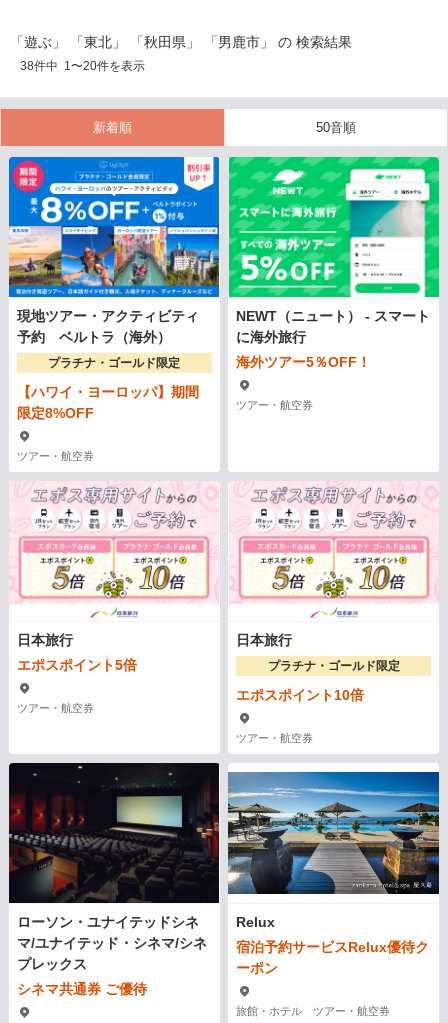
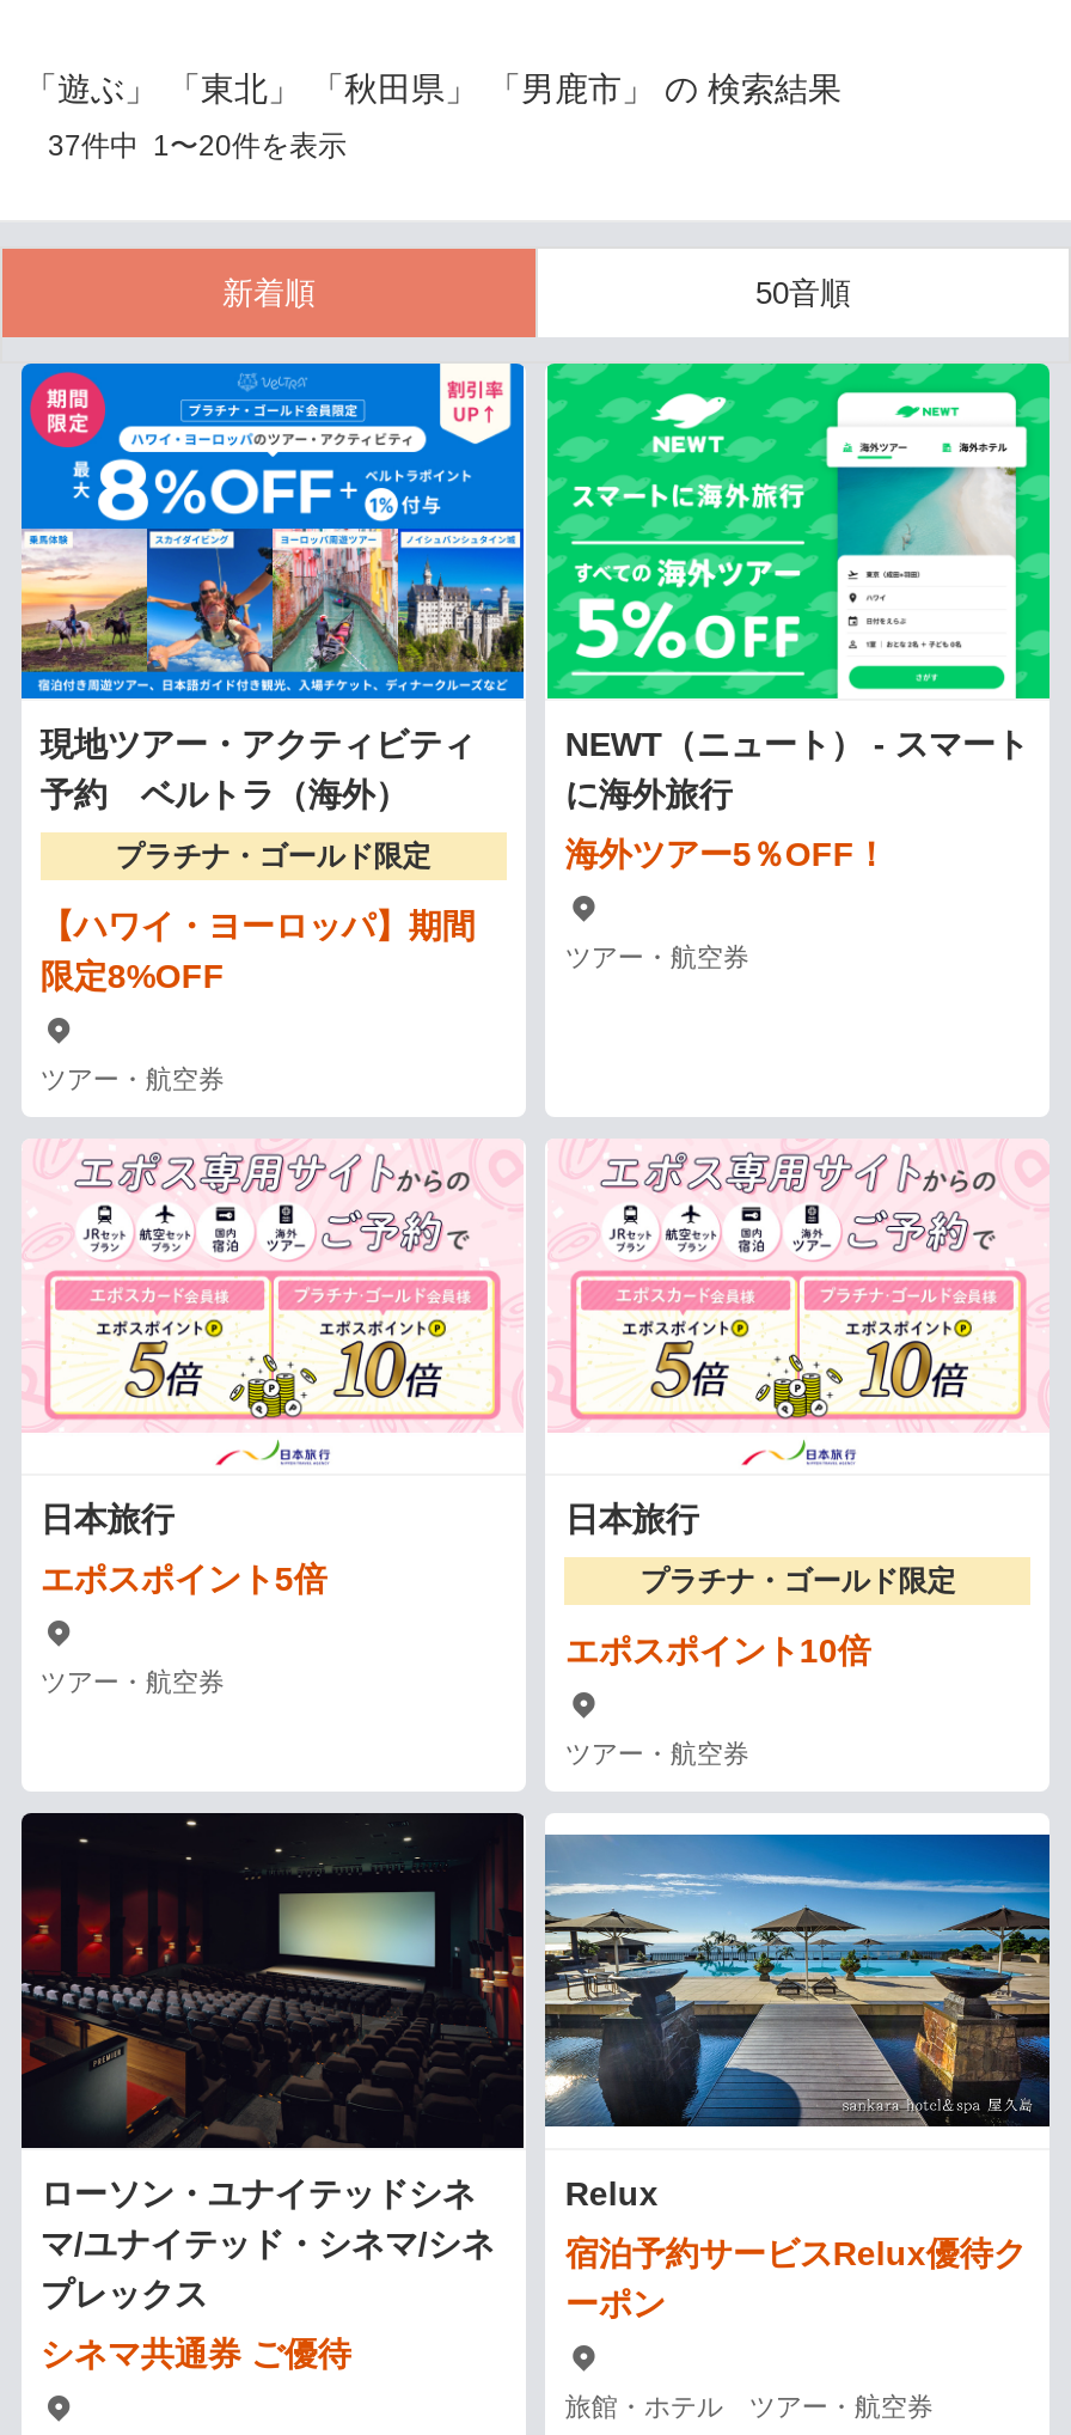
[20,59,145,73] 38件中1〜20件を表示 -> [48,129,347,163] 37件中1〜20件を表示

